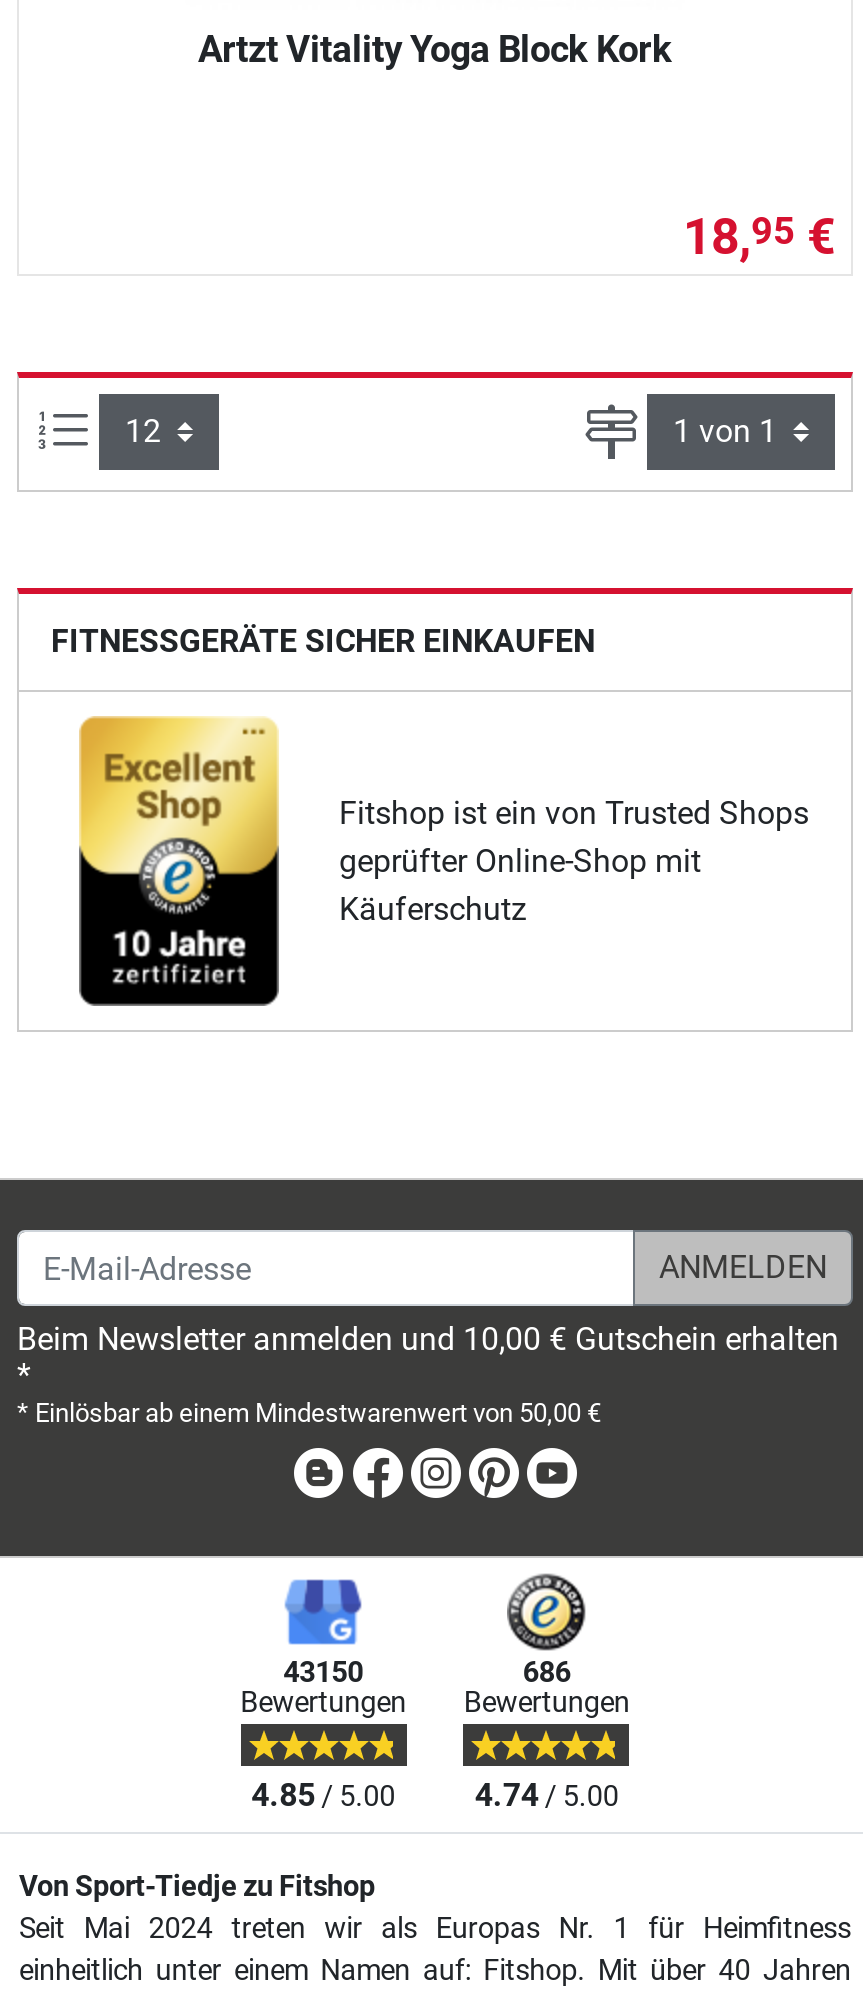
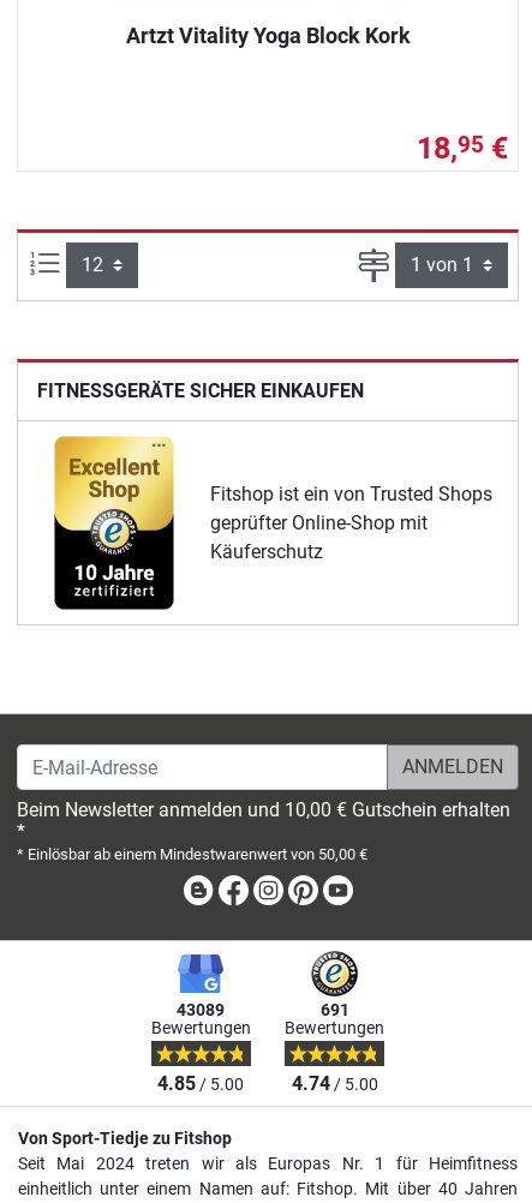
[283,1656,363,1690] 43150 -> [177,1000,225,1021] 43089
[523,1656,571,1690] 686 -> [321,1000,349,1021] 691

